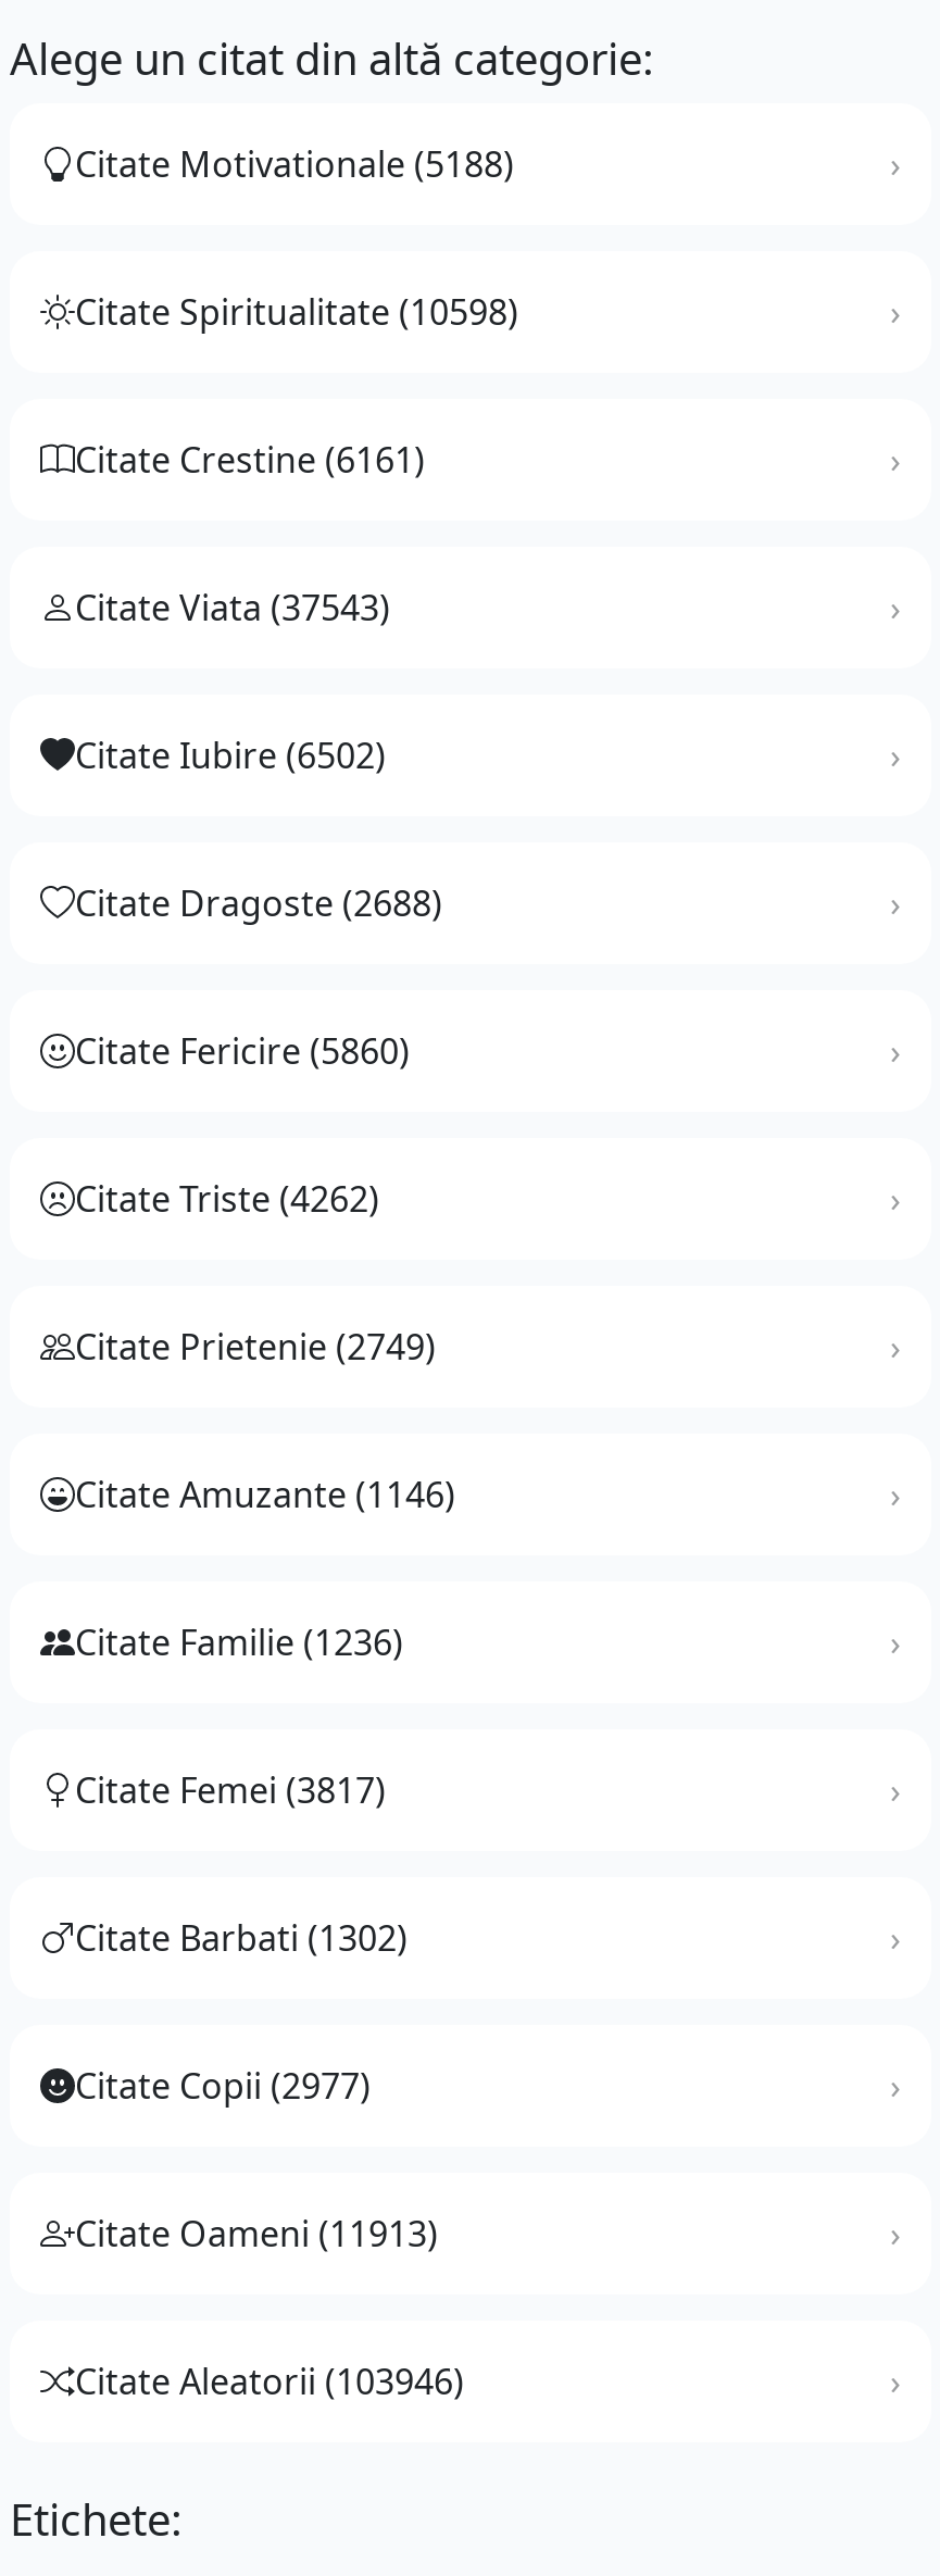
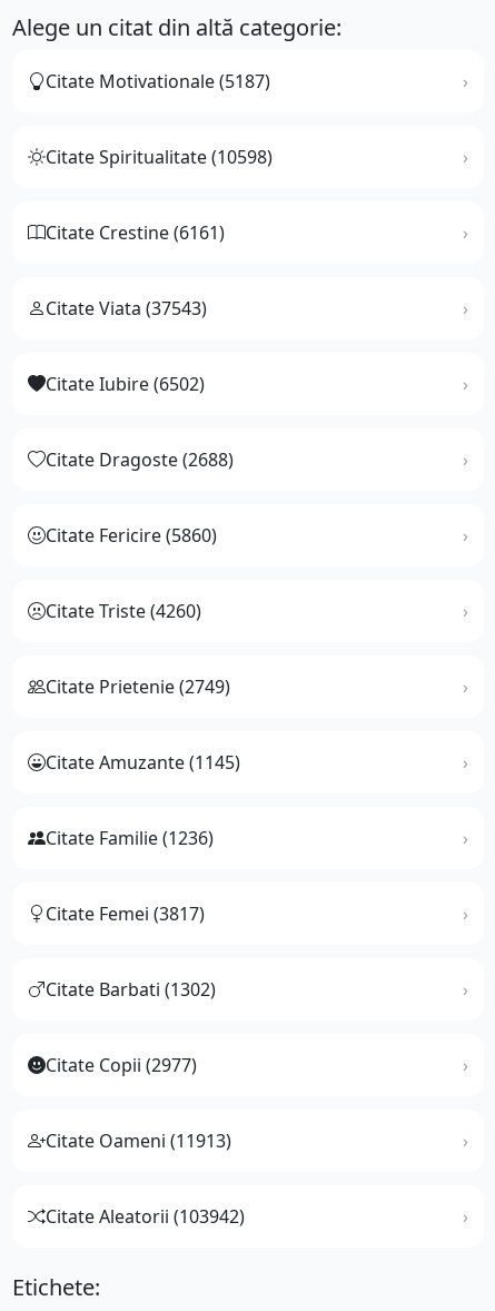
[75,139,514,187] Citate Motivationale (5188) -> [46,68,270,93] Citate Motivationale (5187)
[75,1174,379,1222] Citate Triste (4262) -> [46,598,201,623] Citate Triste (4260)
[75,1470,455,1517] Citate Amuzante (1146) -> [46,750,240,774] Citate Amuzante (1145)
[75,2356,464,2404] Citate Aleatorii (103946) -> [46,1204,245,1228] Citate Aleatorii (103942)

